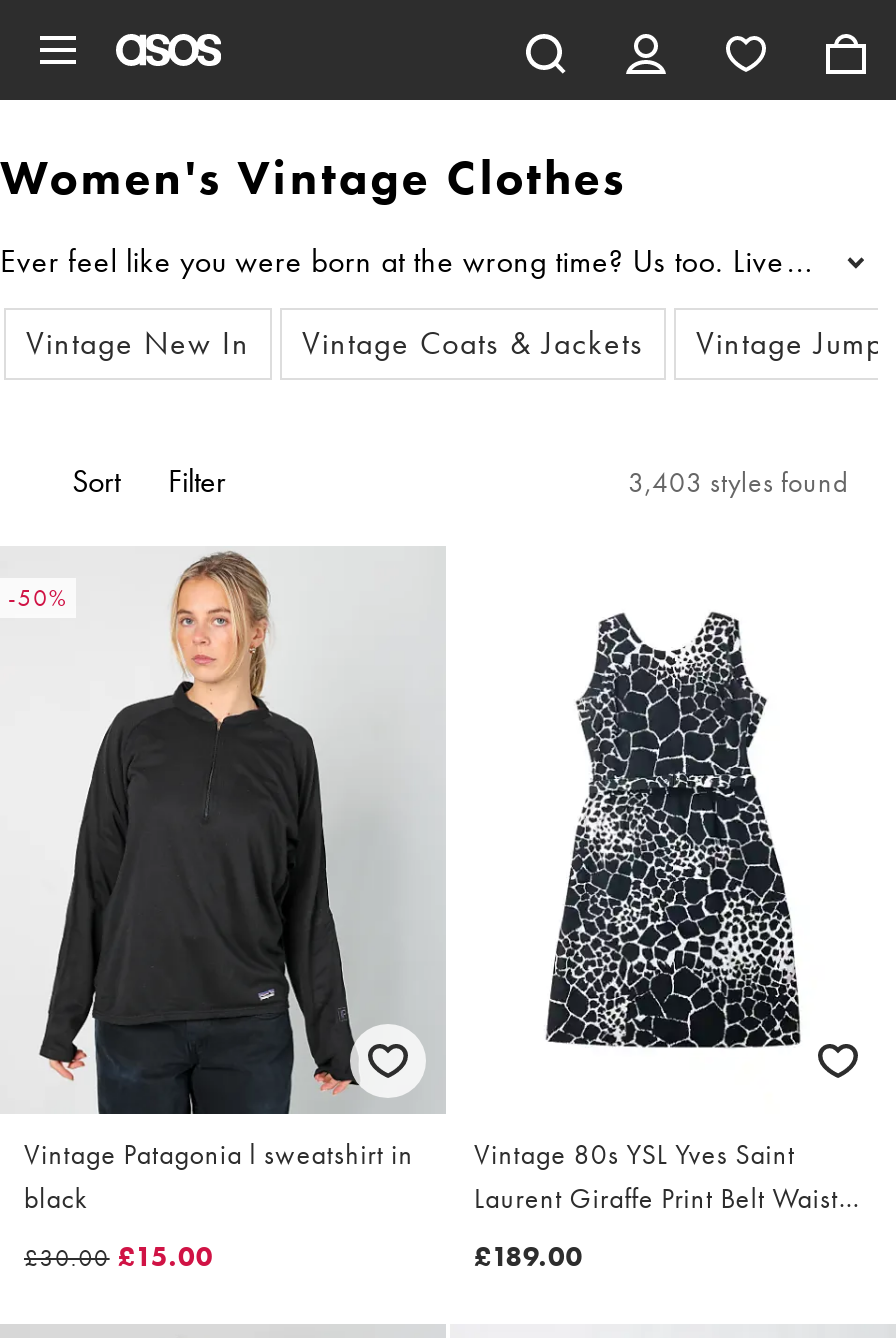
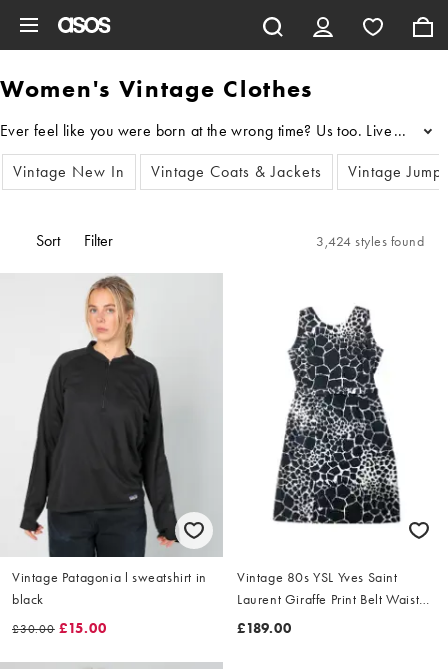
[8,464,848,614] 3,403 styles found | -50% -> [316,232,424,250] 3,424 styles found

